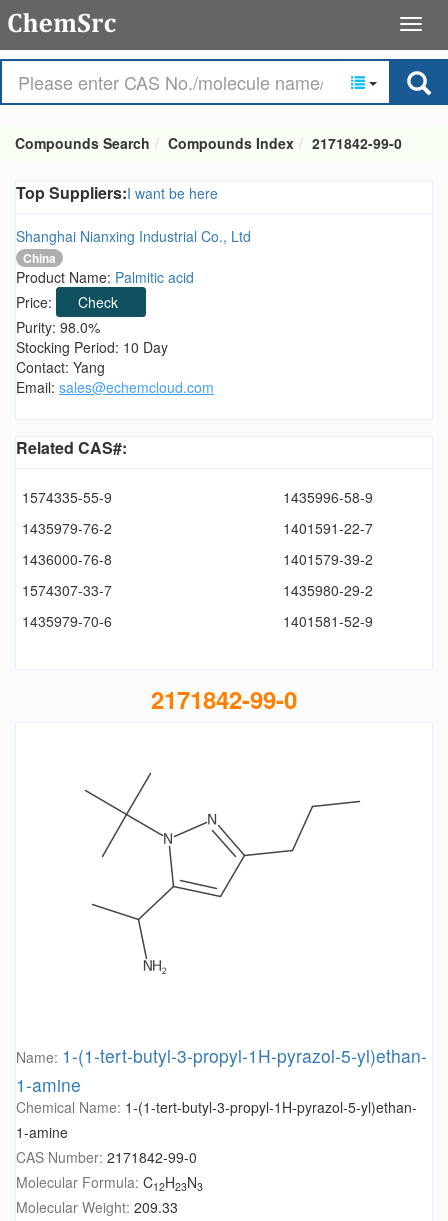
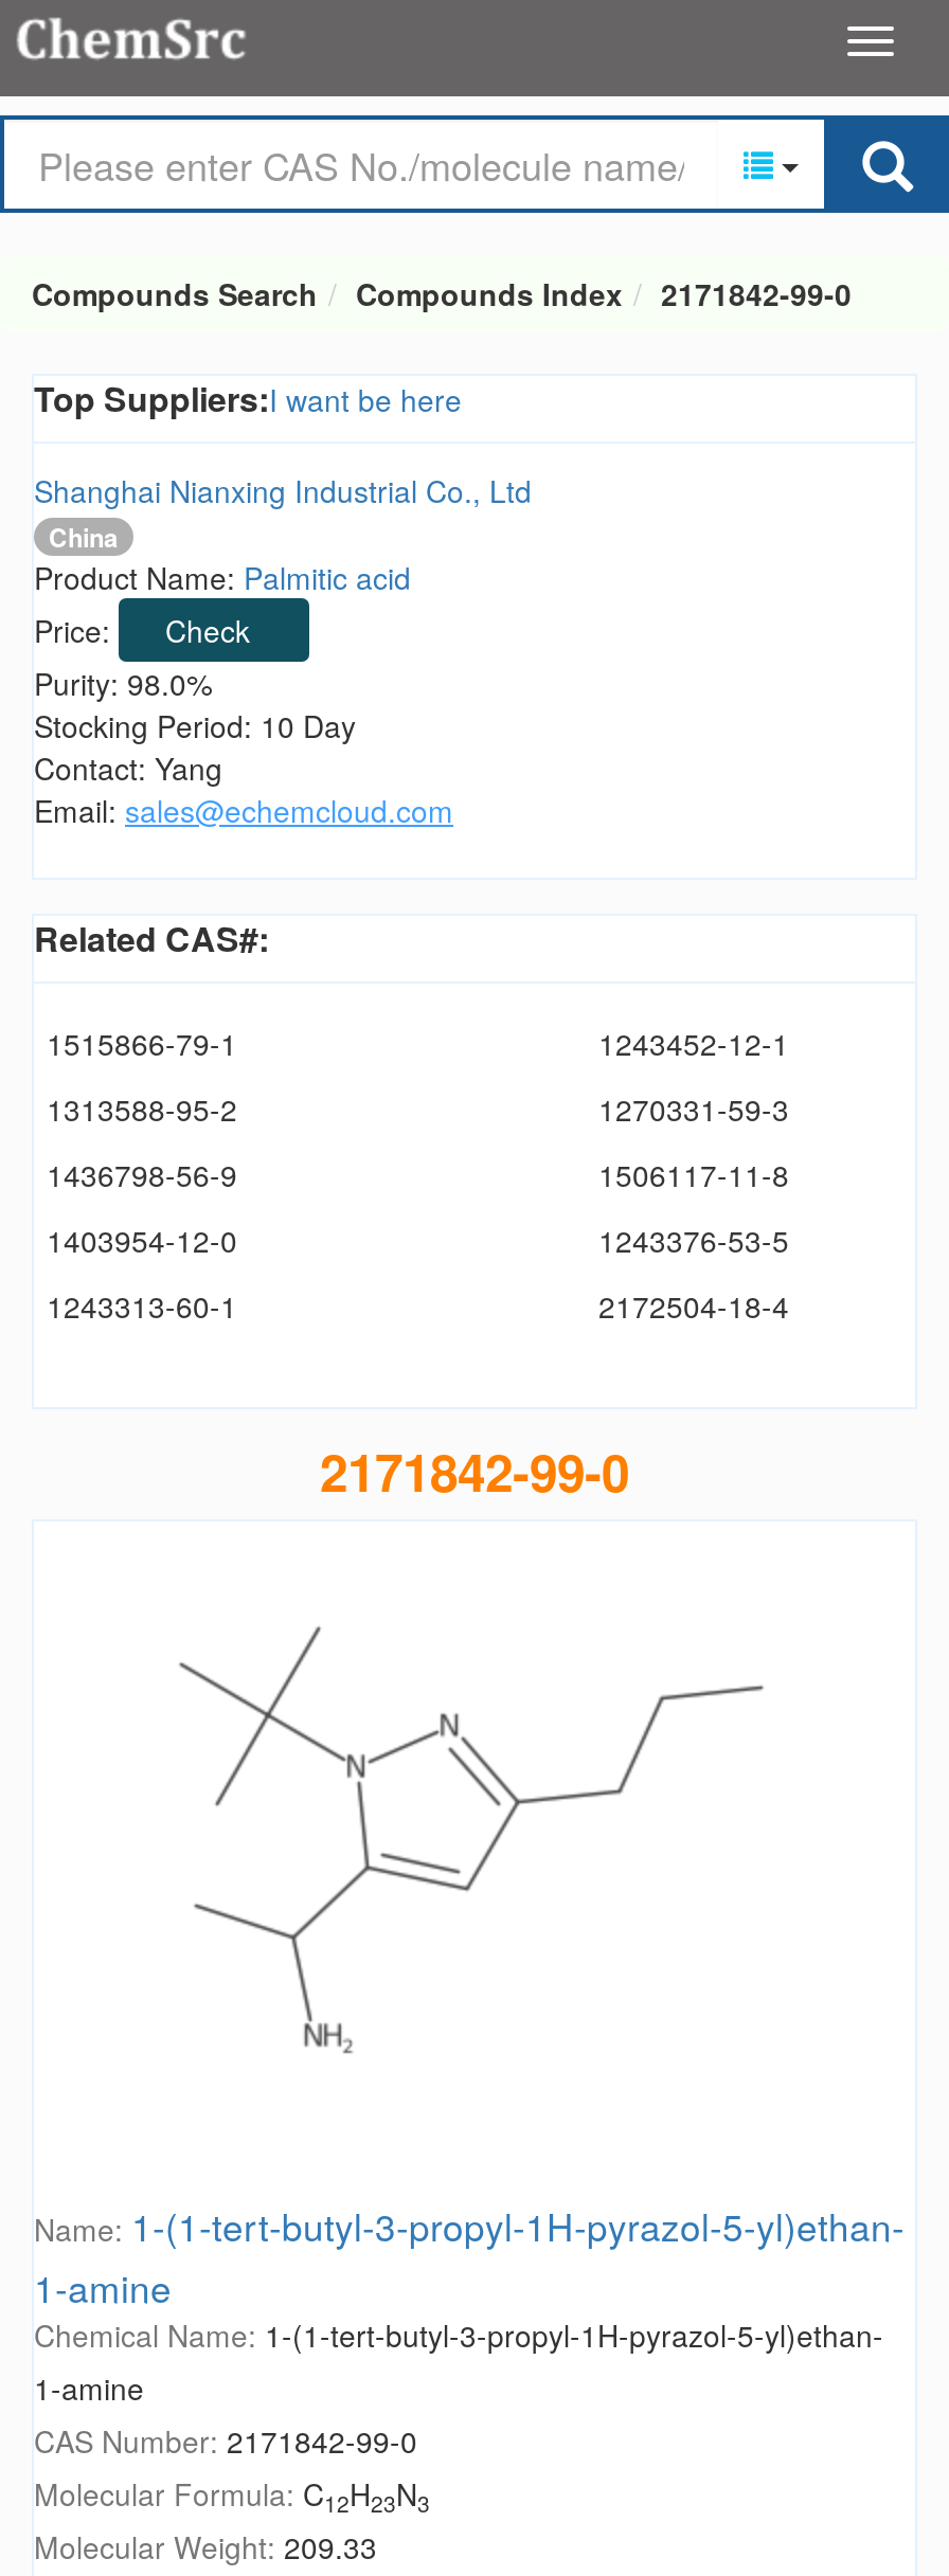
[22,487,112,507] 1574335-55-9 -> [47,1022,237,1065] 1515866-79-1
[282,487,372,507] 1435996-58-9 -> [598,1022,789,1065] 1243452-12-1
[22,518,112,538] 1435979-76-2 -> [47,1088,237,1130] 1313588-95-2
[282,518,372,538] 1401591-22-7 -> [598,1088,789,1130] 1270331-59-3
[22,549,112,569] 1436000-76-8 -> [47,1154,237,1196] 1436798-56-9
[282,549,372,569] 1401579-39-2 -> [598,1154,789,1196] 1506117-11-8
[22,580,112,600] 1574307-33-7 -> [47,1219,237,1262] 1403954-12-0
[282,580,372,600] 1435980-29-2 -> [598,1219,789,1262] 1243376-53-5
[22,611,112,631] 1435979-70-6 -> [47,1285,237,1327] 1243313-60-1
[282,611,372,631] 1401581-52-9 -> [598,1285,789,1327] 2172504-18-4

